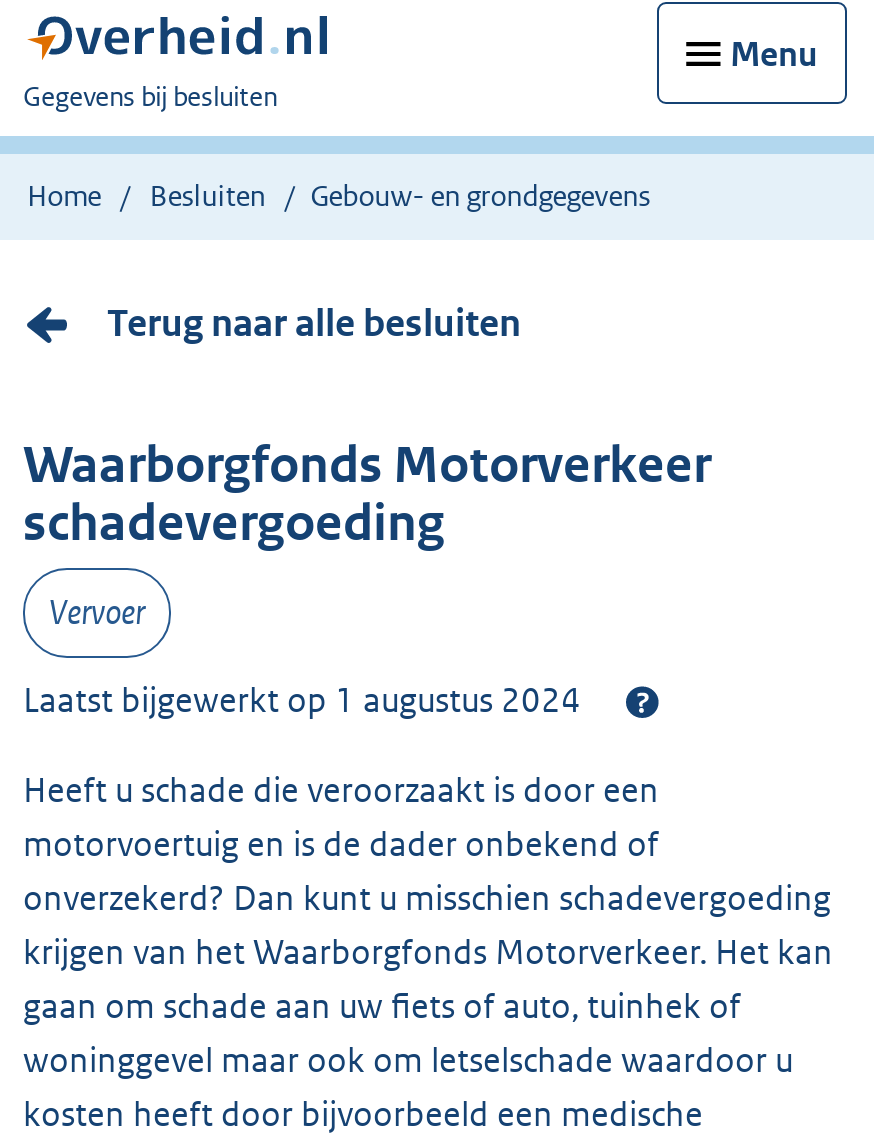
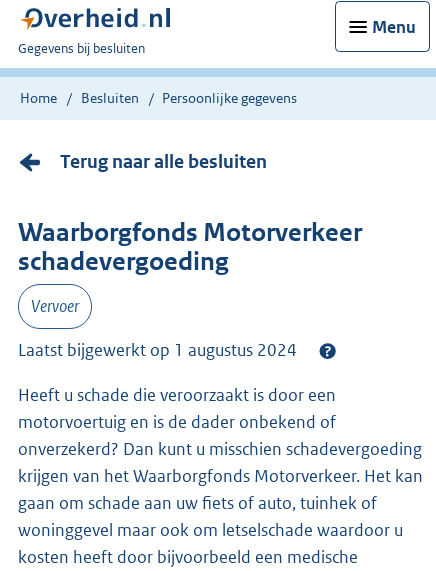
[310,178,650,214] Gebouw- en grondgegevens -> [162,89,297,107] Persoonlijke gegevens

